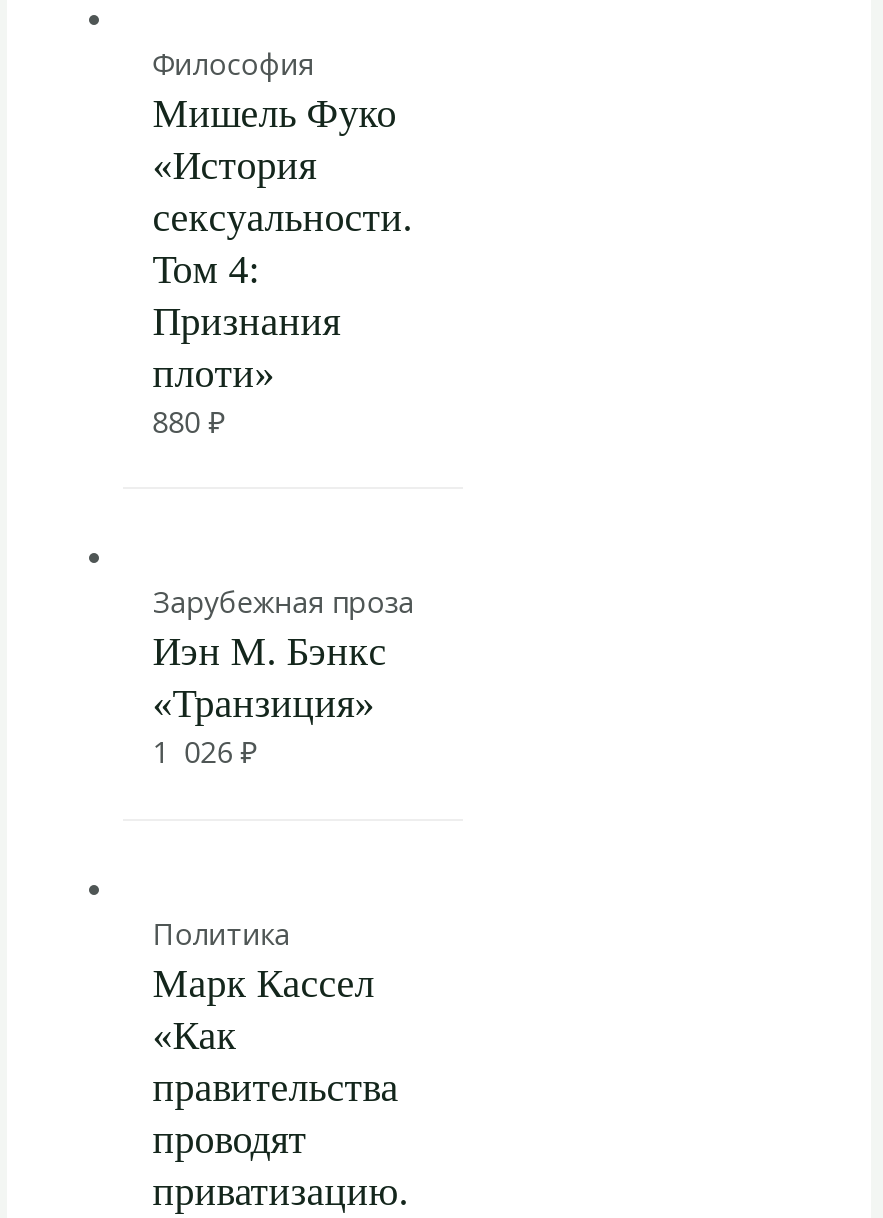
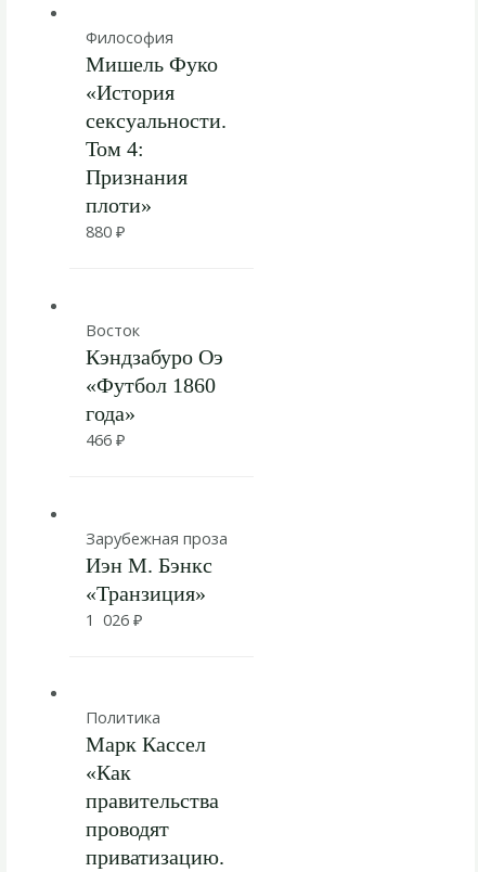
none -> [85,319,223,450] Восток | Кэндзабуро Оэ | «Футбол 1860 | года» | 466 ₽

